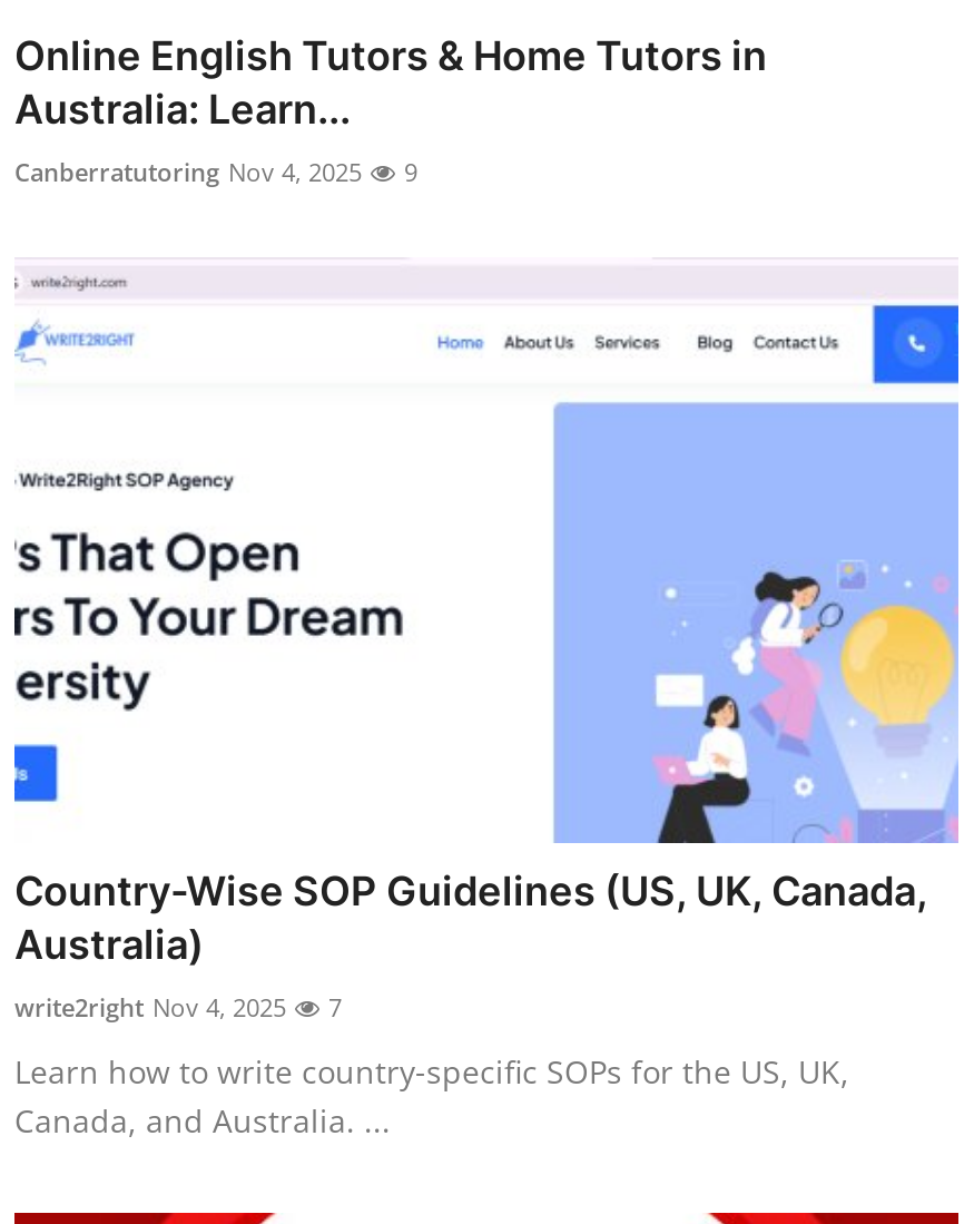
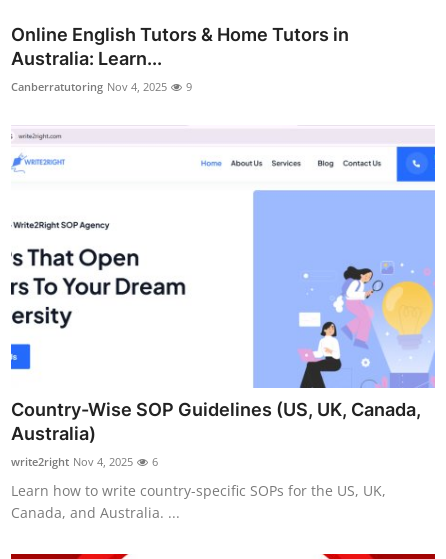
[14,990,342,1023] write2right Nov 4, 2025 7 -> [11,454,158,469] write2right Nov 4, 2025 6

